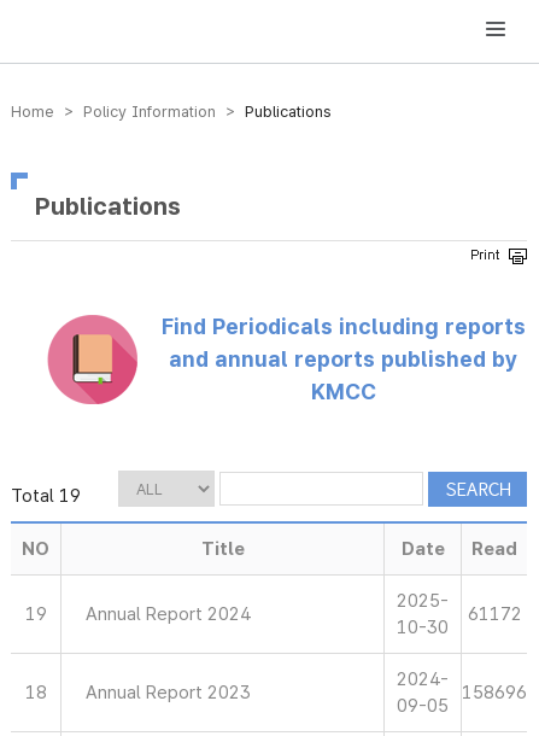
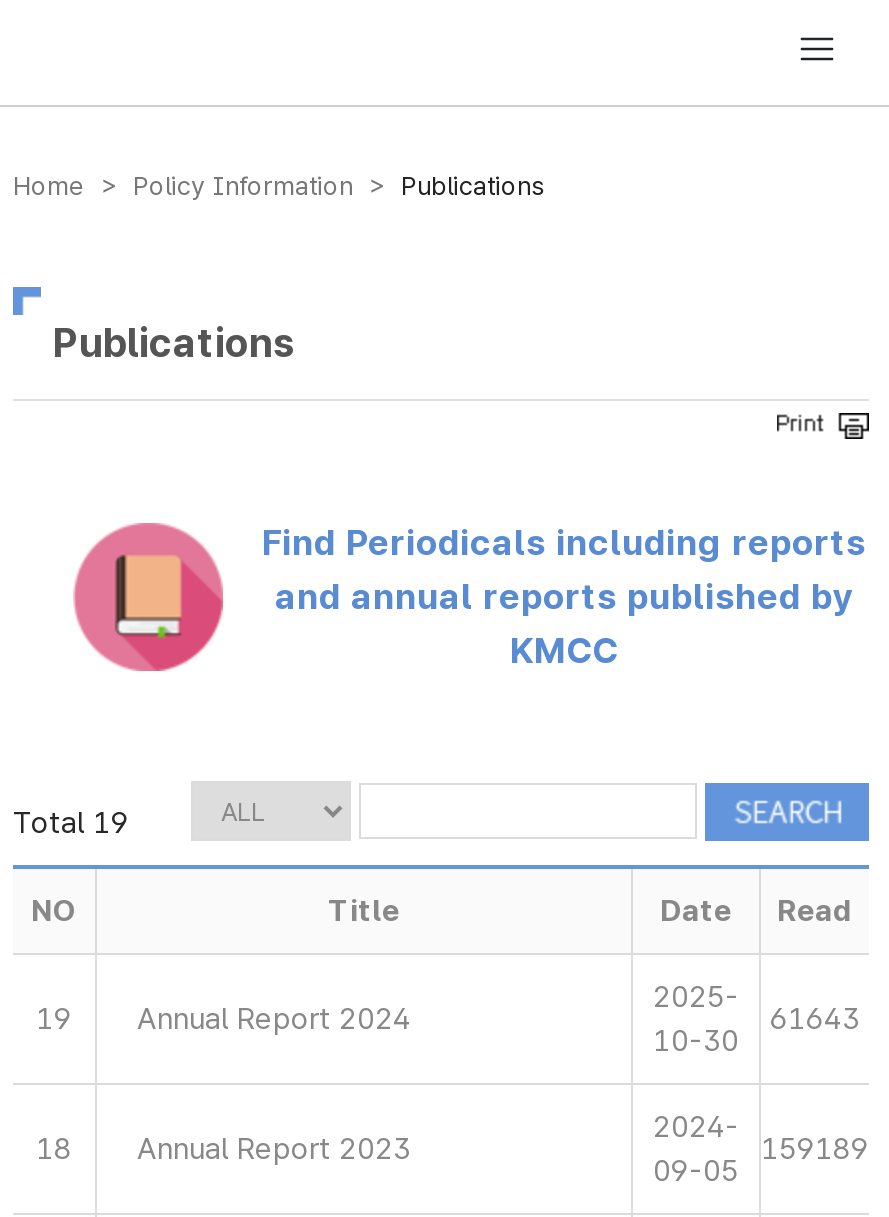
[467,603,522,625] 61172 -> [770,1001,860,1037] 61643
[462,682,527,703] 158696 -> [761,1131,869,1167] 159189

